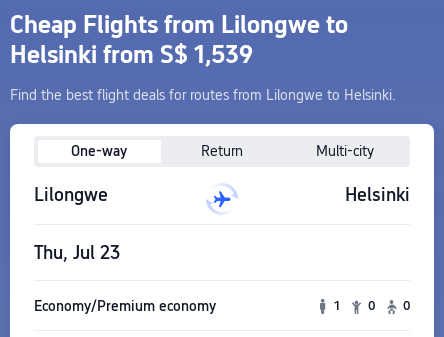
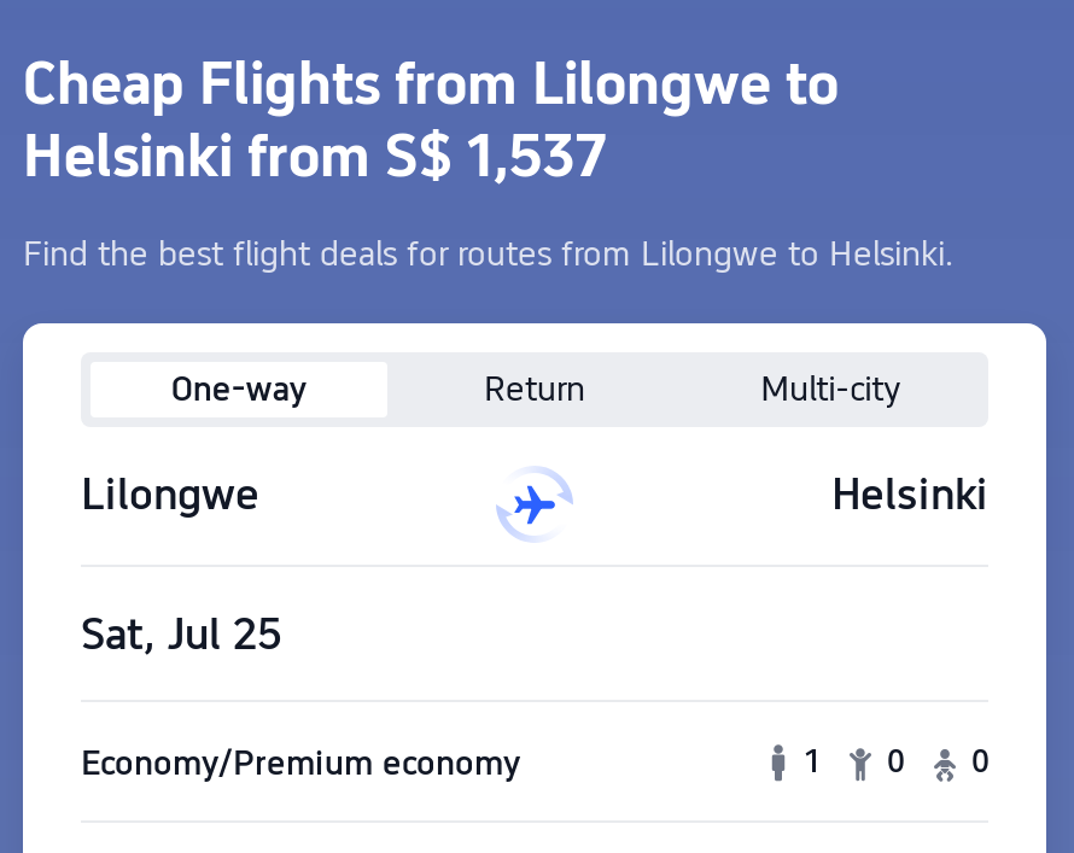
[10,40,253,69] Helsinki from S$ 1,539 -> [23,121,607,191] Helsinki from S$ 1,537
[34,242,120,263] Thu, Jul 23 -> [81,608,281,659] Sat, Jul 25

